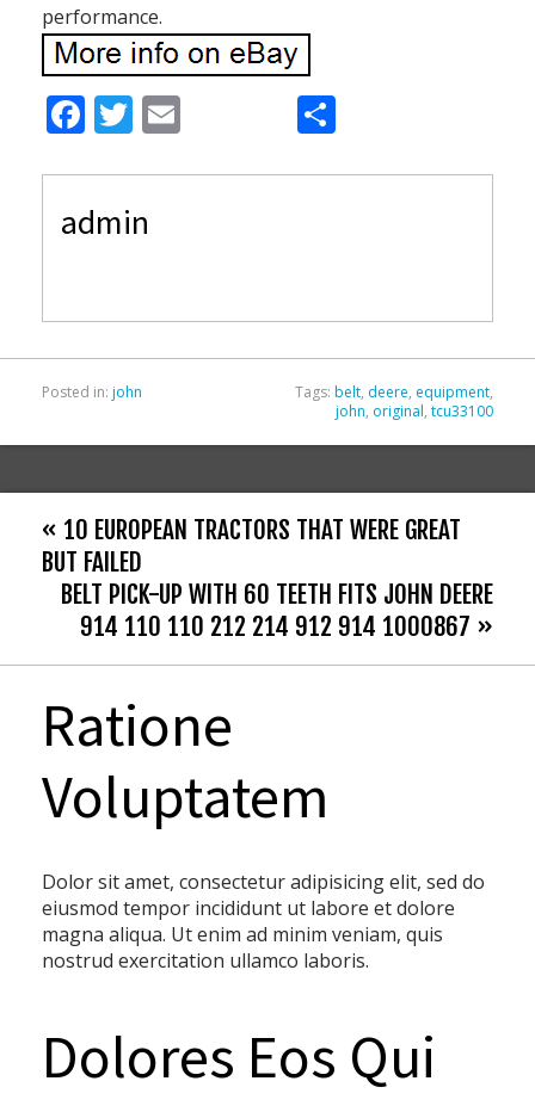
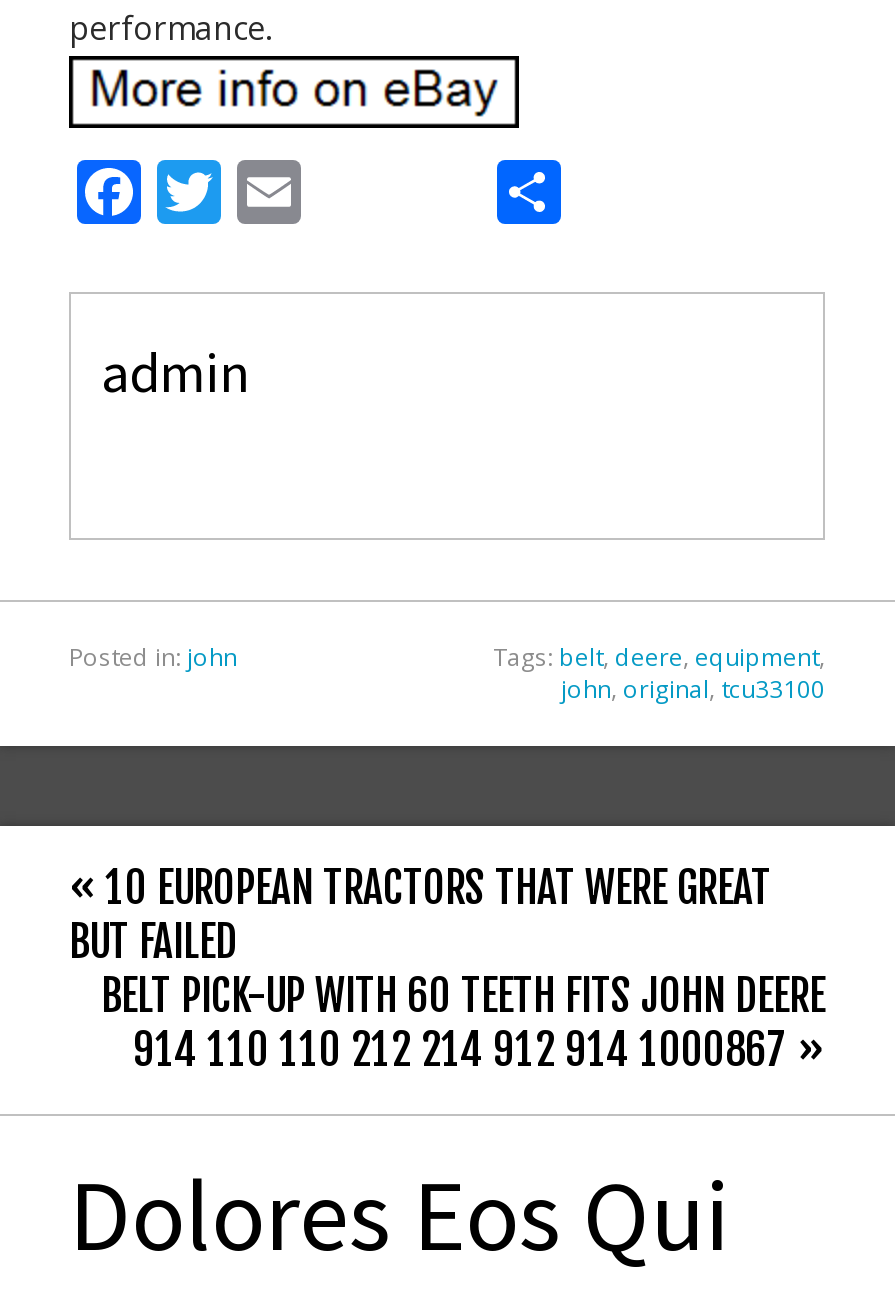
[42,687,485,974] Ratione | Voluptatem | Dolor sit amet, consectetur adipisicing elit, sed do | eiusmod tempor incididunt ut labore et dolore | magna aliqua. Ut enim ad minim veniam, quis | nostrud exercitation ullamco laboris. -> none

